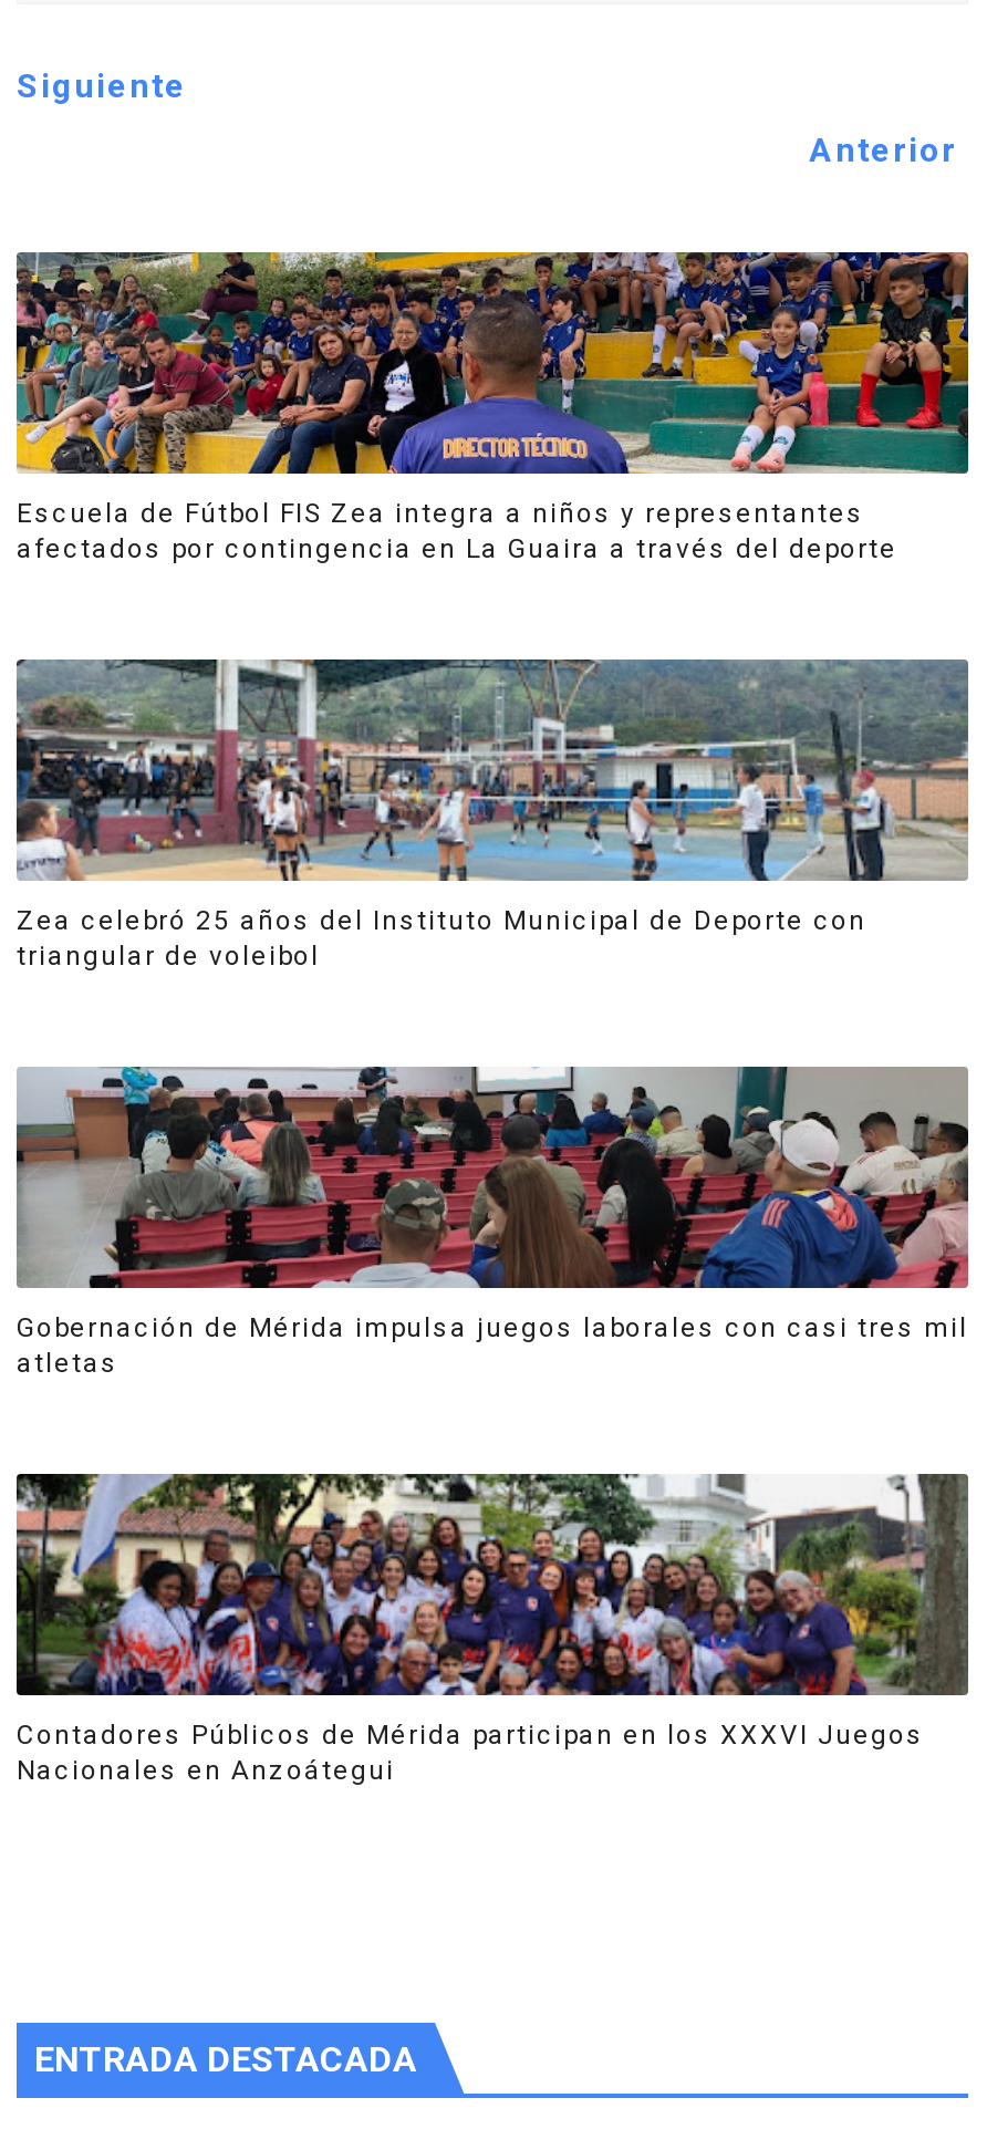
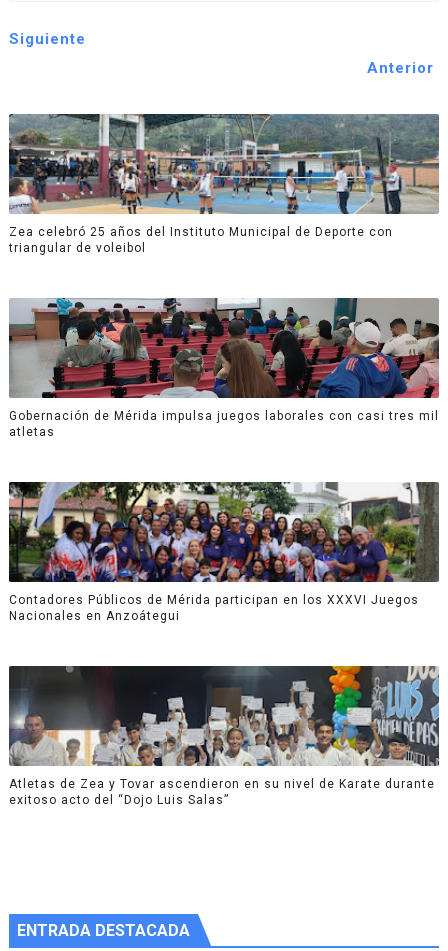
[14,250,970,564] [image] | Escuela de Fútbol FIS Zea integra a niños y representantes | afectados por contingencia en La Guaira a través del deporte -> none
moved [12,655,973,1786] -> [7,112,441,623]: [image] | Zea celebró 25 años del Instituto Municipal de Deporte con | triangular de voleibol | Gobernación de Mérida impulsa juegos laborales con casi tres mil | atletas | Contadores Públicos de Mérida participan en los XXXVI Juegos | Nacionales en Anzoátegui
none -> [8,665,440,807] [image] | Atletas de Zea y Tovar ascendieron en su nivel de Karate durante | exitoso acto del “Dojo Luis Salas”

